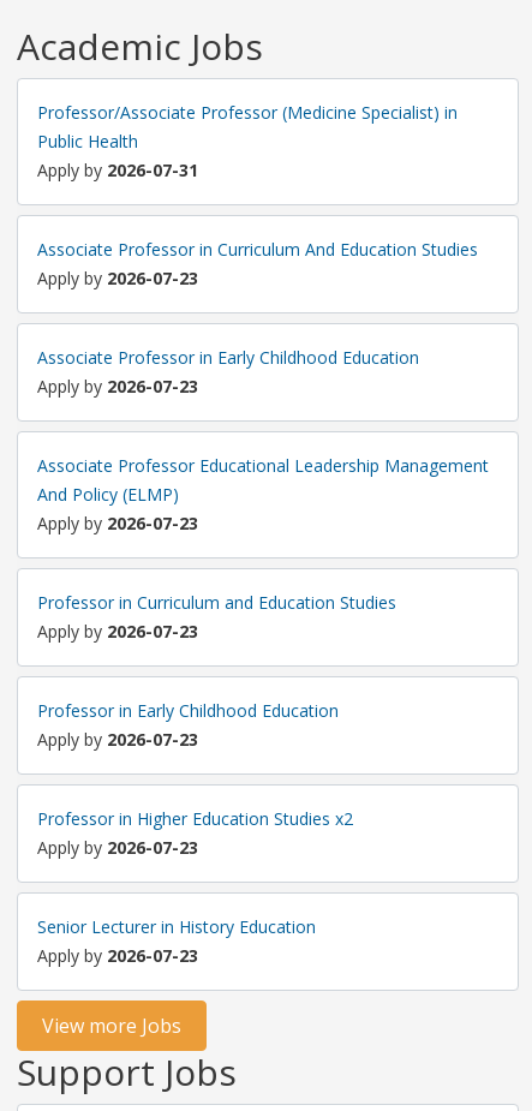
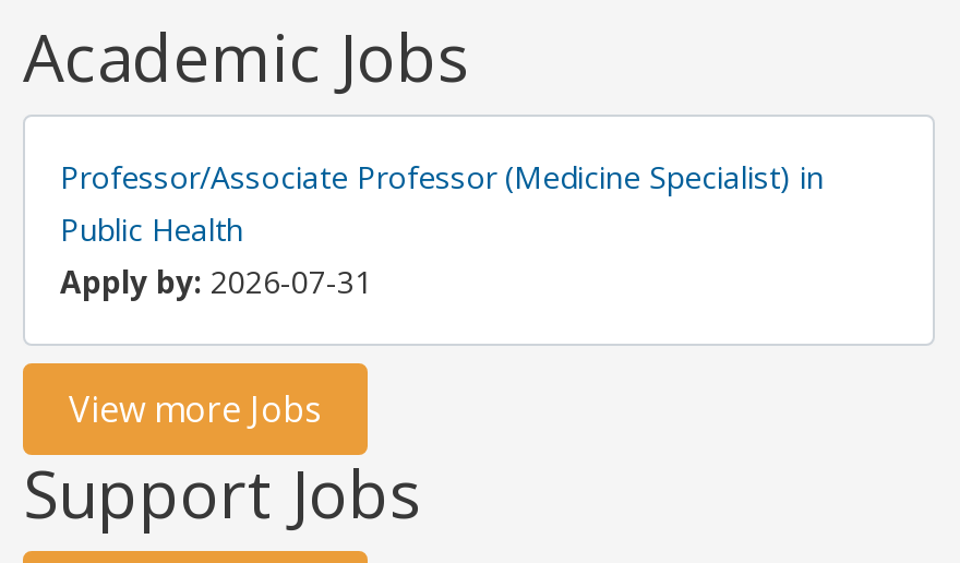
[37,159,489,967] Apply by 2026-07-31 | Associate Professor in Curriculum And Education Studies | Apply by 2026-07-23 | Associate Professor in Early Childhood Education | Apply by 2026-07-23 | Associate Professor Educational Leadership Management | And Policy (ELMP) | Apply by 2026-07-23 | Professor in Curriculum and Education Studies | Apply by 2026-07-23 | Professor in Early Childhood Education | Apply by 2026-07-23 | Professor in Higher Education Studies x2 | Apply by 2026-07-23 | Senior Lecturer in History Education | Apply by 2026-07-23 -> [60,261,372,303] Apply by: 2026-07-31

